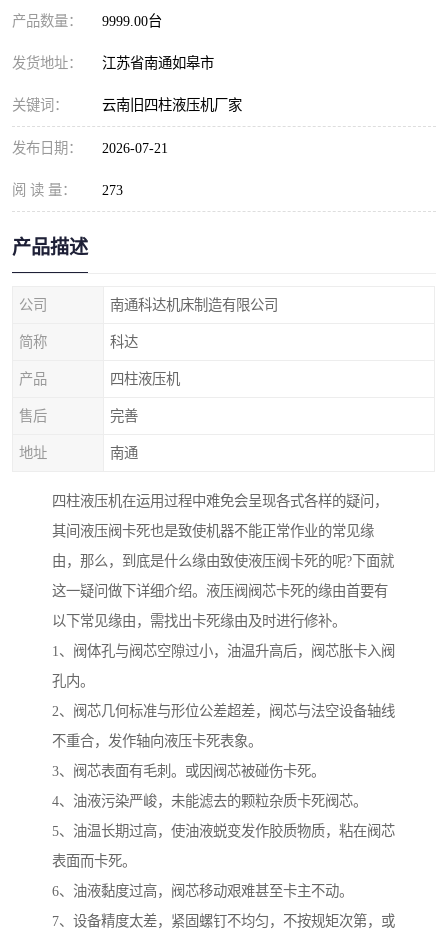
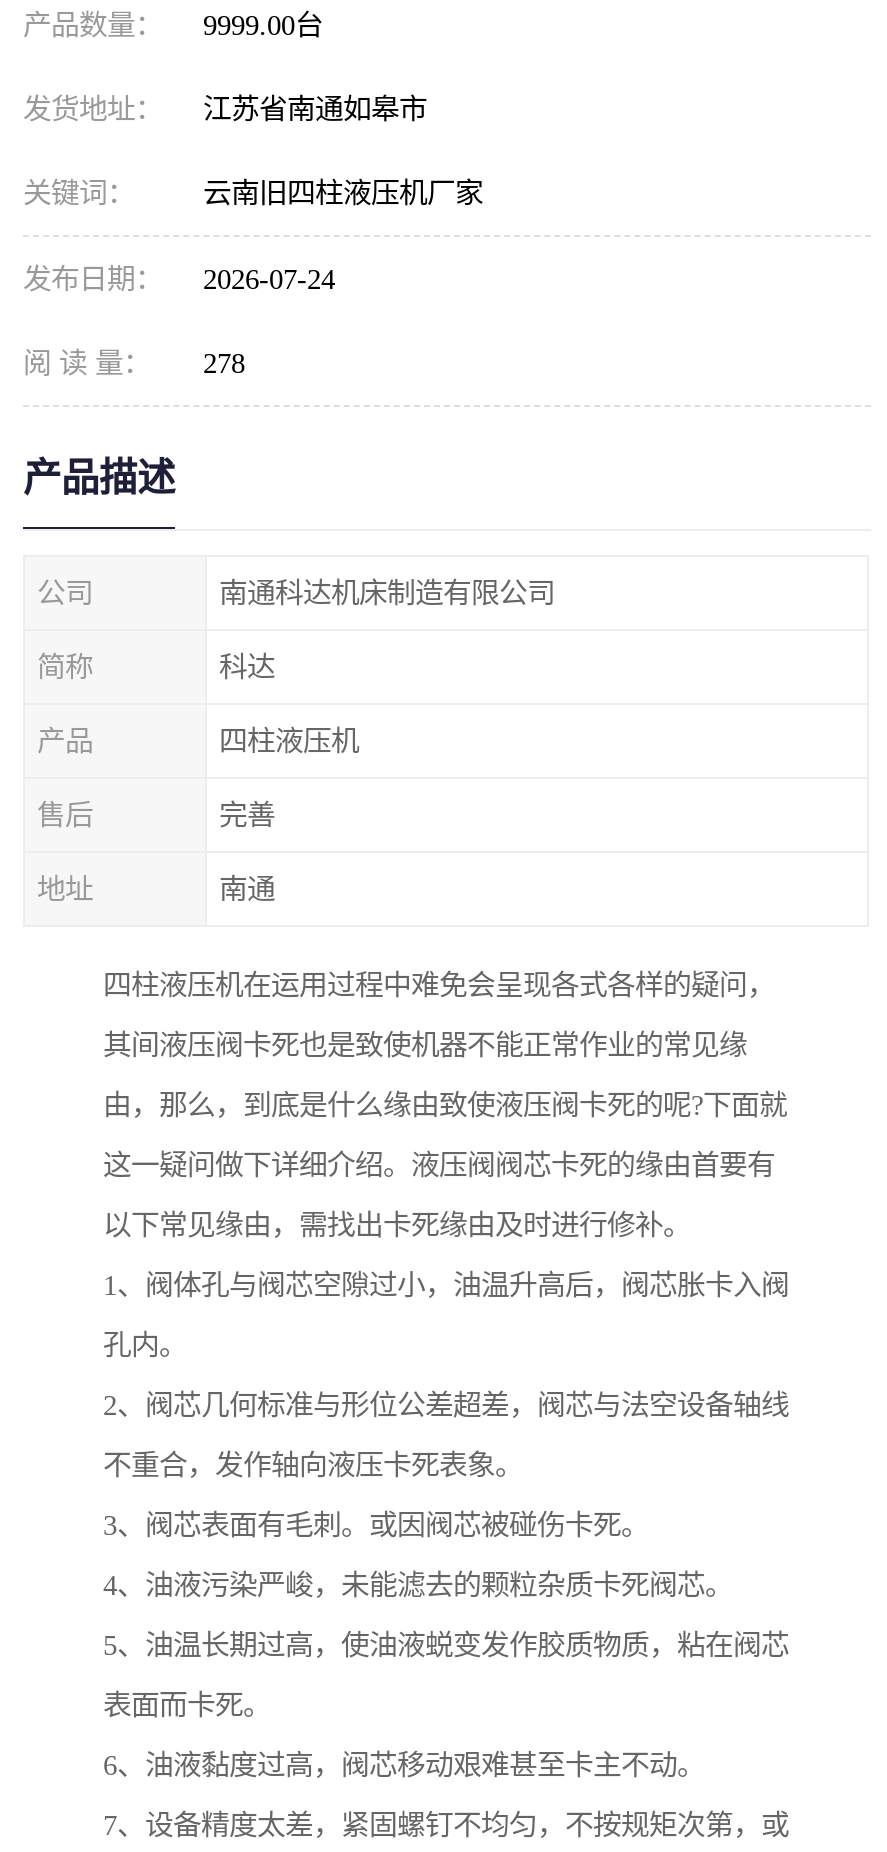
[12,140,168,156] 发布日期： 2026-07-21 -> [23,263,335,295] 发布日期： 2026-07-24
[12,182,123,198] 阅 读 量： 273 -> [23,347,245,379] 阅 读 量： 278

